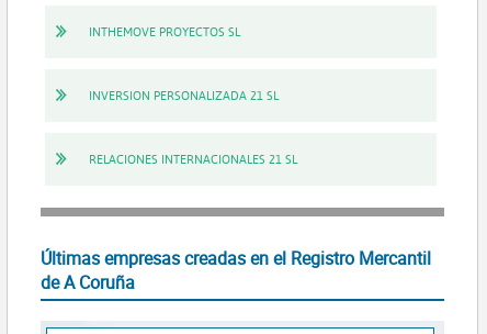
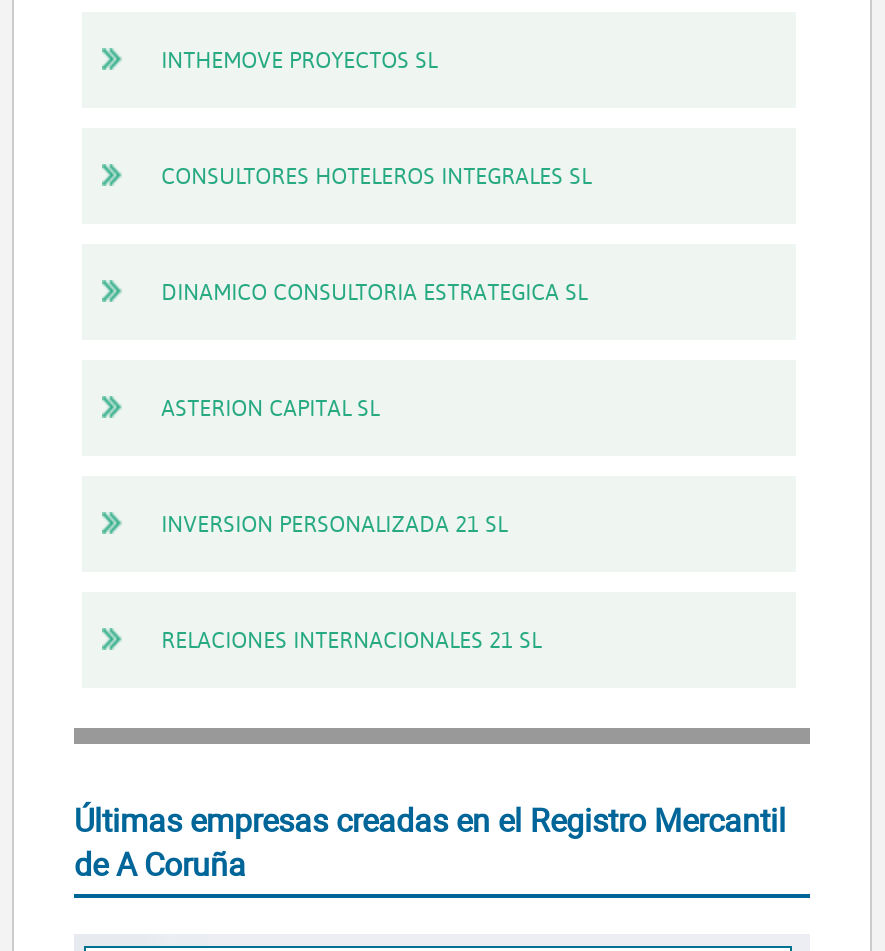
none -> [161,160,591,190] CONSULTORES HOTELEROS INTEGRALES SL
none -> [161,276,587,306] DINAMICO CONSULTORIA ESTRATEGICA SL
none -> [161,392,379,422] ASTERION CAPITAL SL

